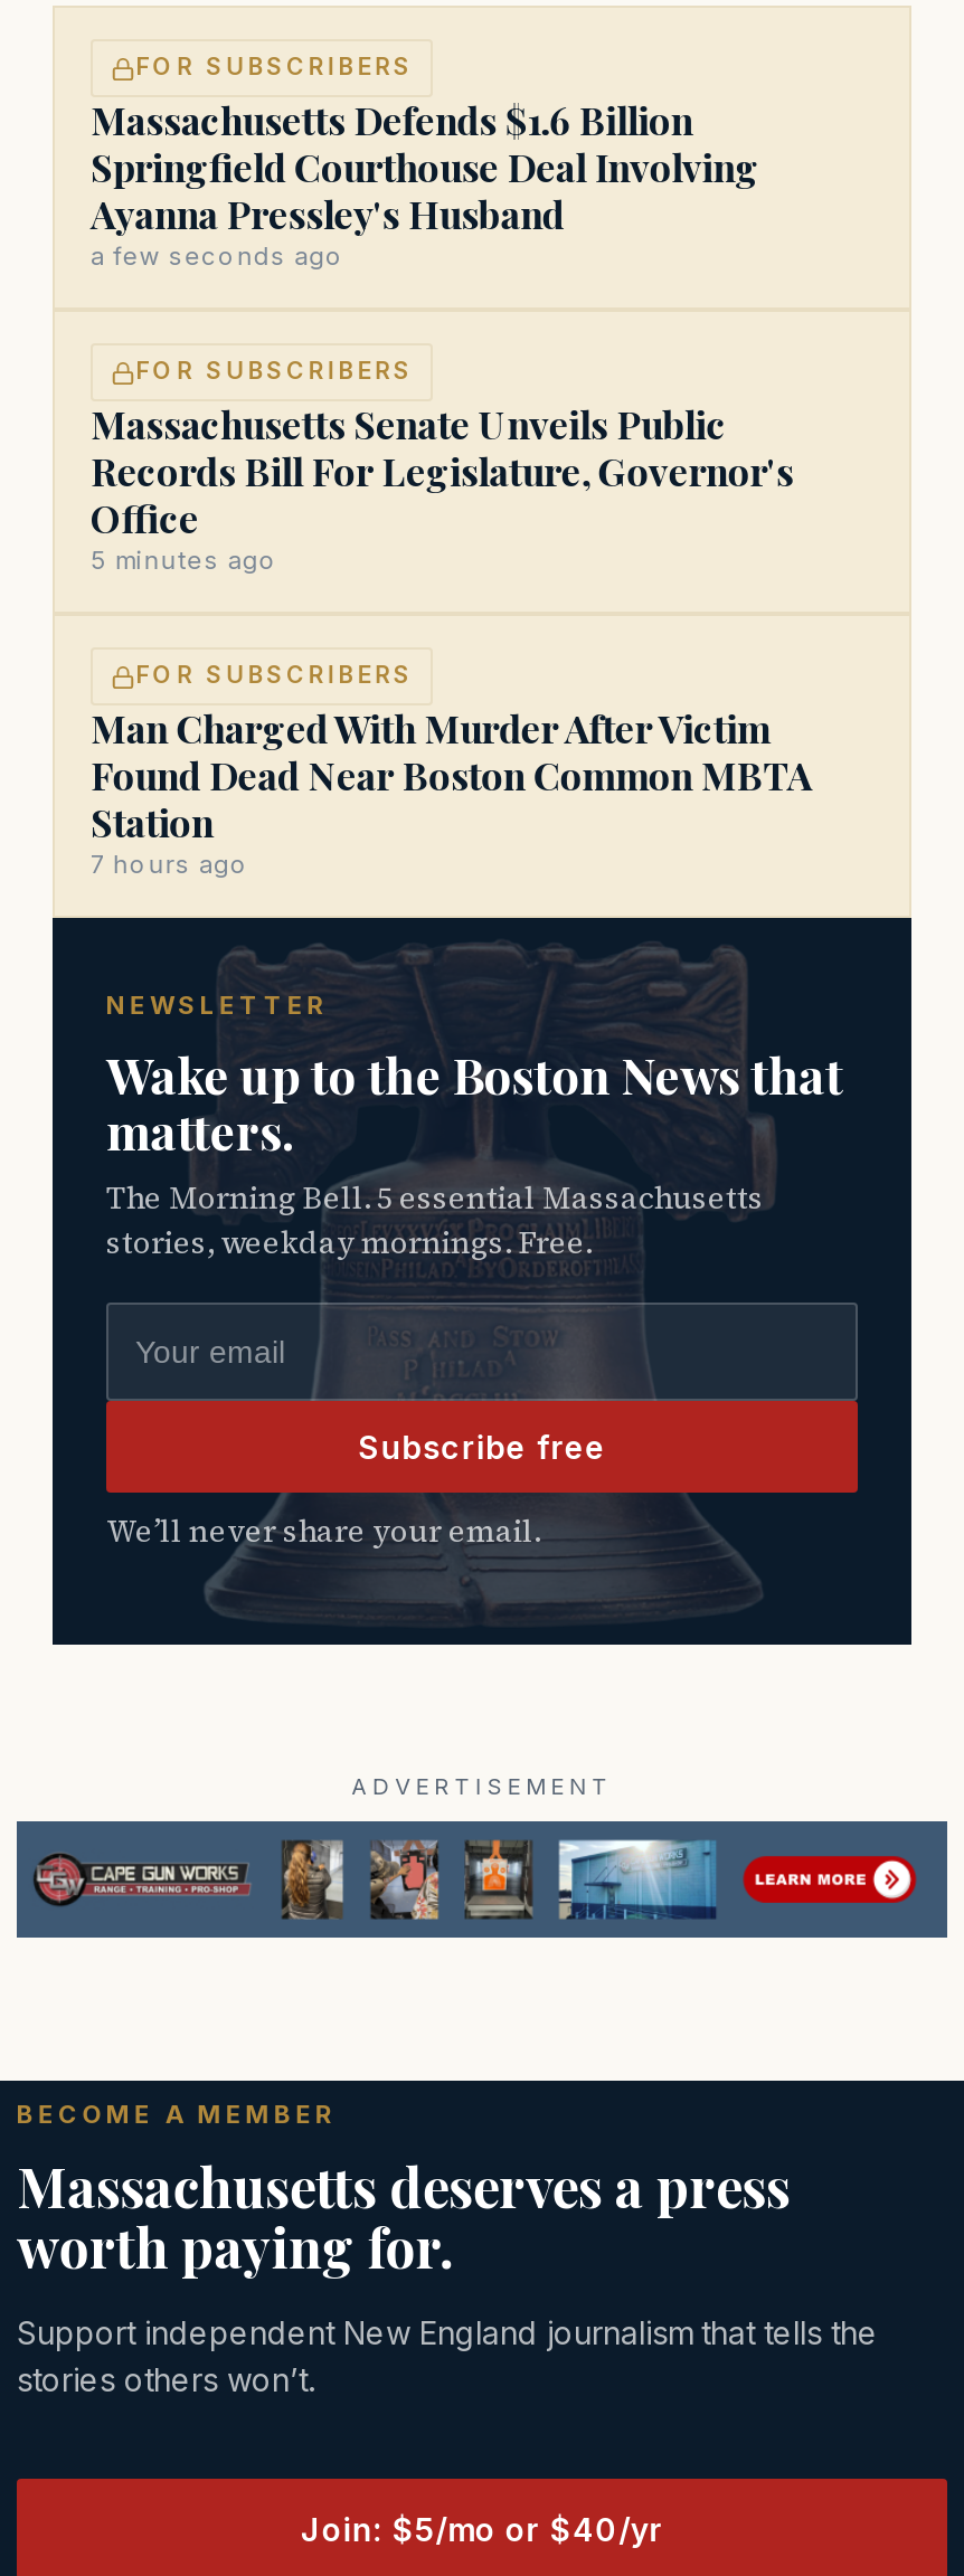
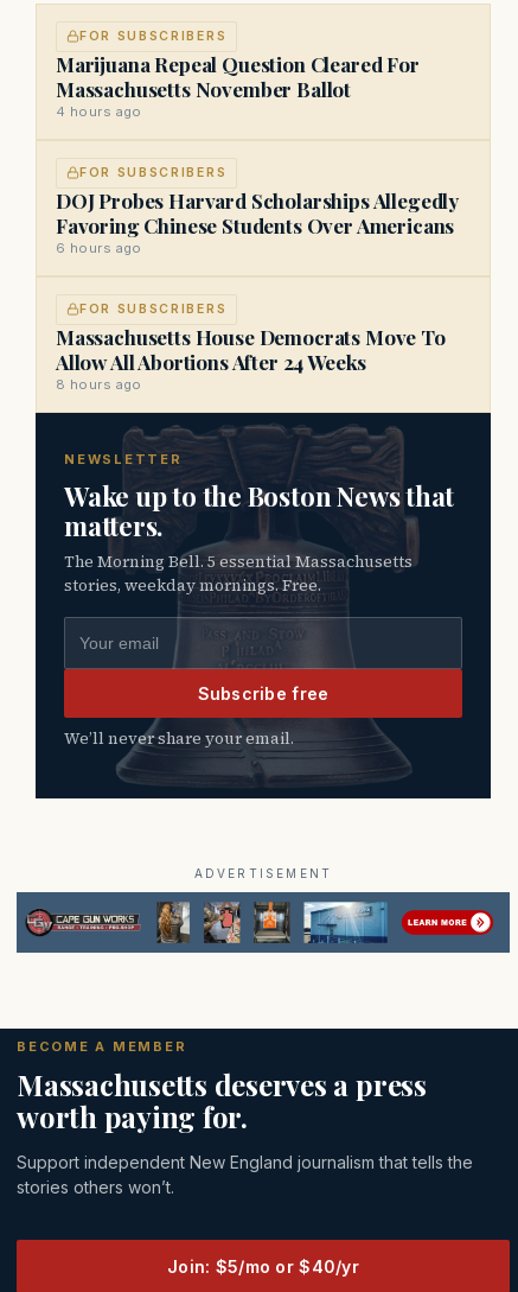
[91,96,759,273] Massachusetts Defends $1.6 Billion | Springfield Courthouse Deal Involving | Ayanna Pressley's Husband | a few seconds ago -> [56,51,419,120] Marijuana Repeal Question Cleared For | Massachusetts November Ballot | 4 hours ago
[91,400,793,577] Massachusetts Senate Unveils Public | Records Bill For Legislature, Governor's | Office | 5 minutes ago -> [56,187,459,256] DOJ Probes Harvard Scholarships Allegedly | Favoring Chinese Students Over Americans | 6 hours ago
[91,704,811,881] Man Charged With Murder After Victim | Found Dead Near Boston Common MBTA | Station | 7 hours ago -> [56,324,445,393] Massachusetts House Democrats Move To | Allow All Abortions After 24 Weeks | 8 hours ago

